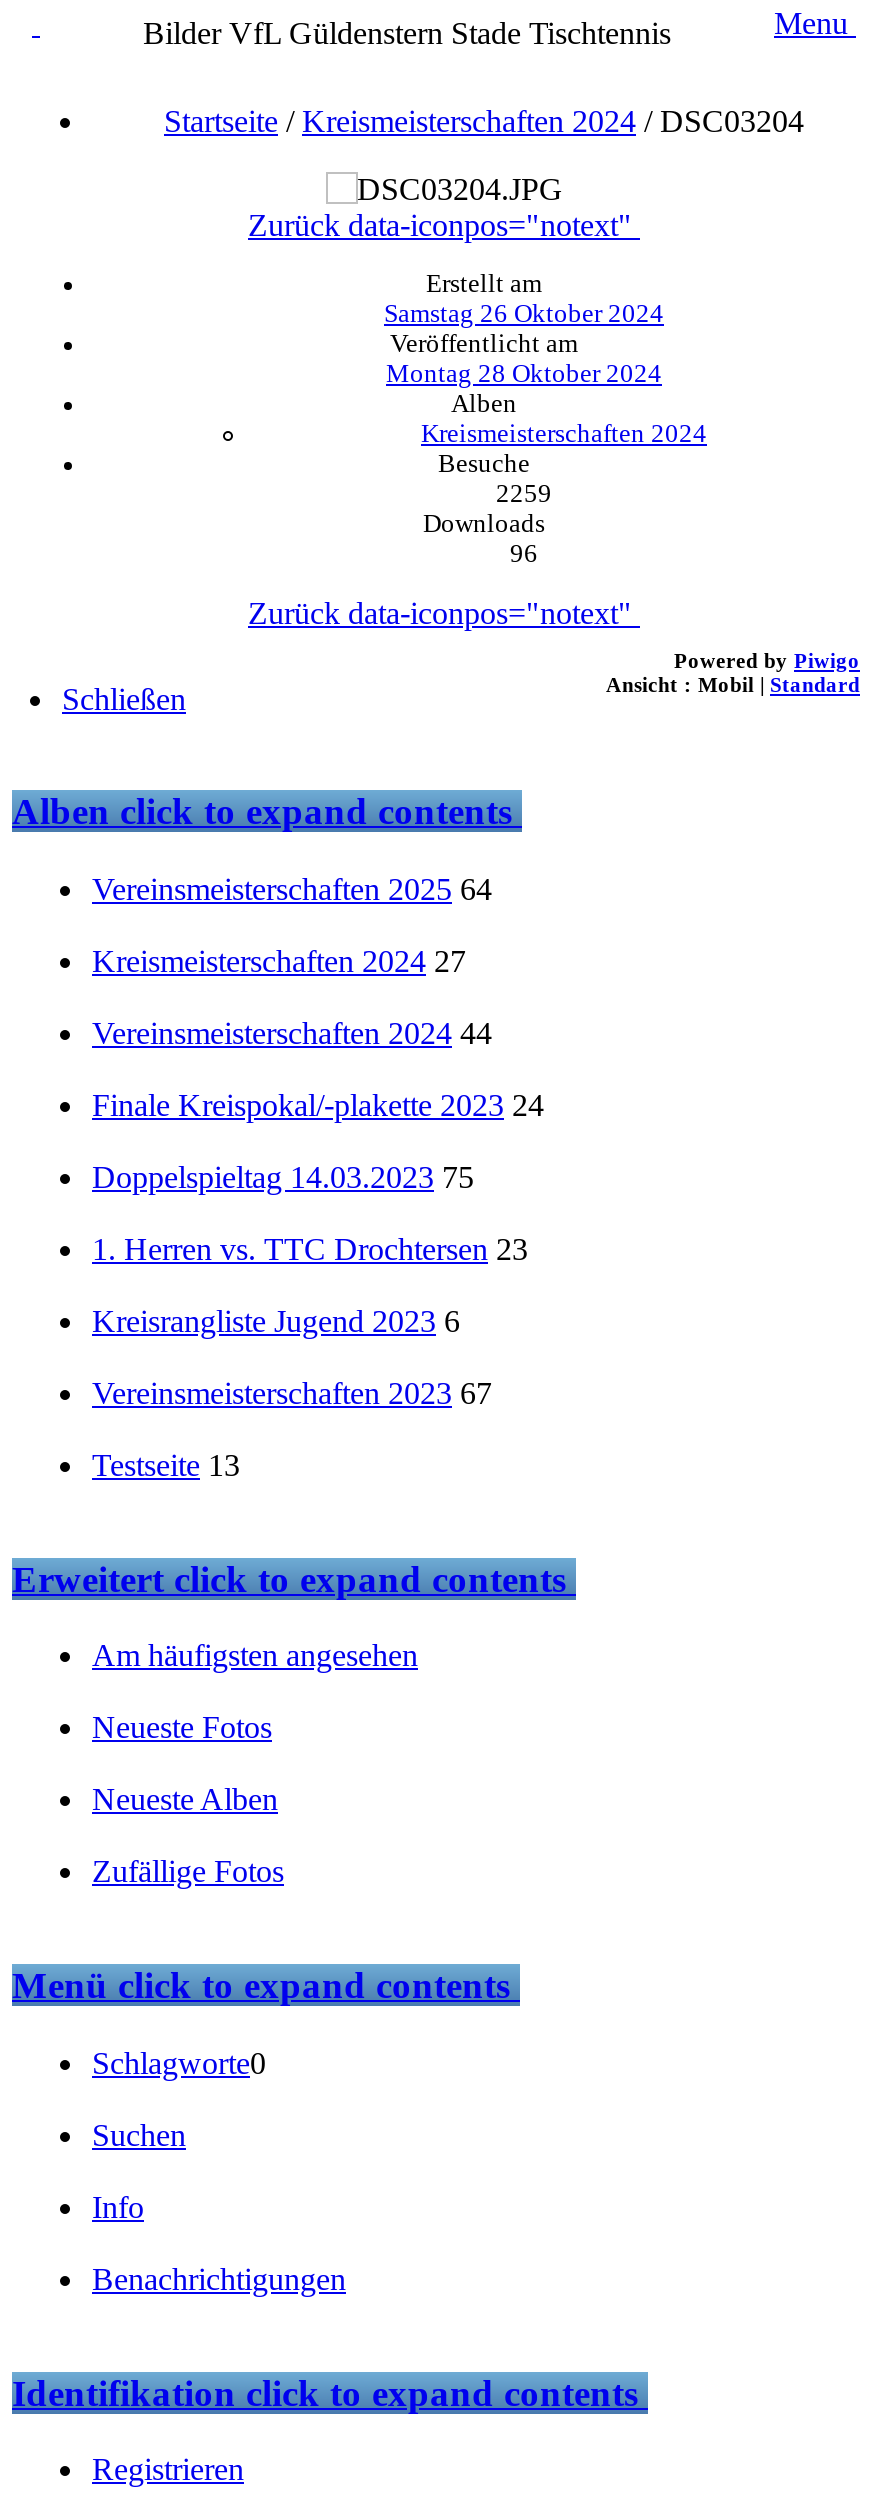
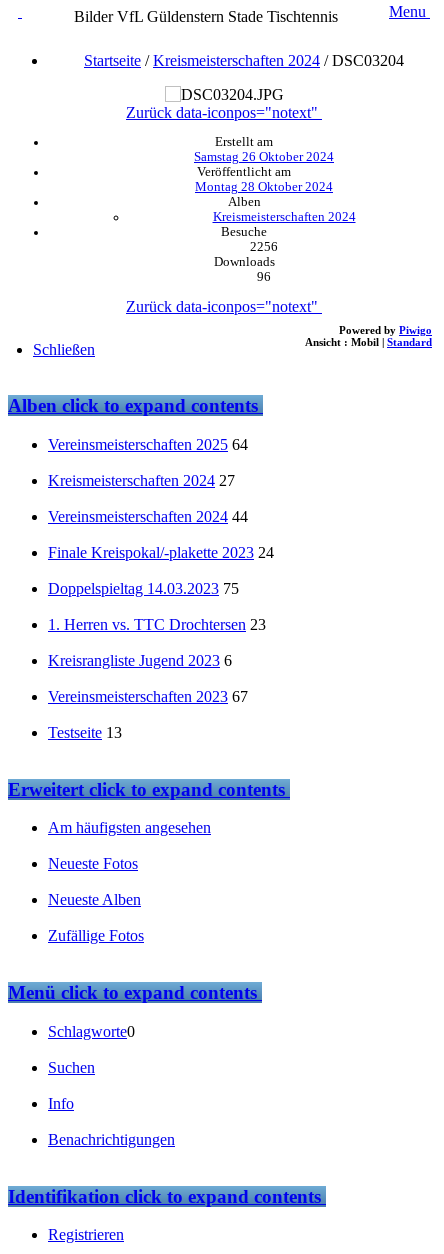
[496,480,552,508] 2259 -> [250,240,278,254] 2256

